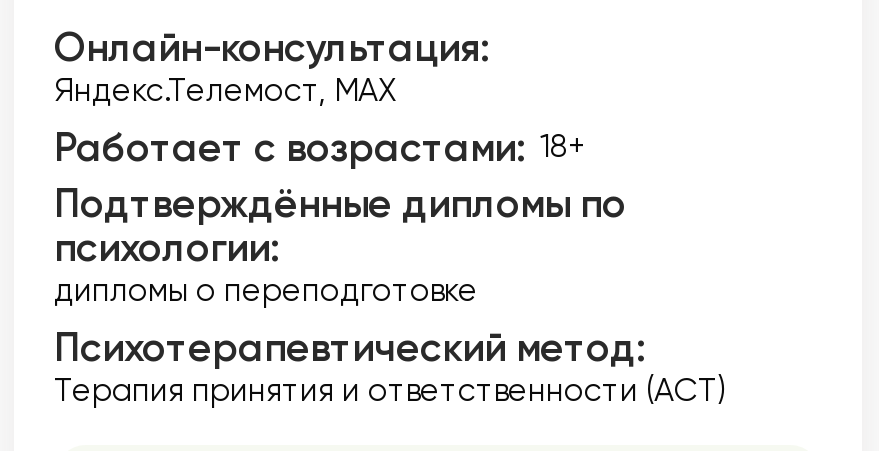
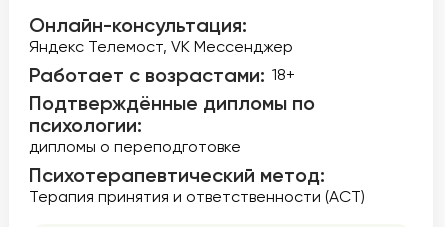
[54,71,396,109] Яндекс.Телемост, МАХ -> [29,37,293,56] Яндекс Телемост, VK Мессенджер

